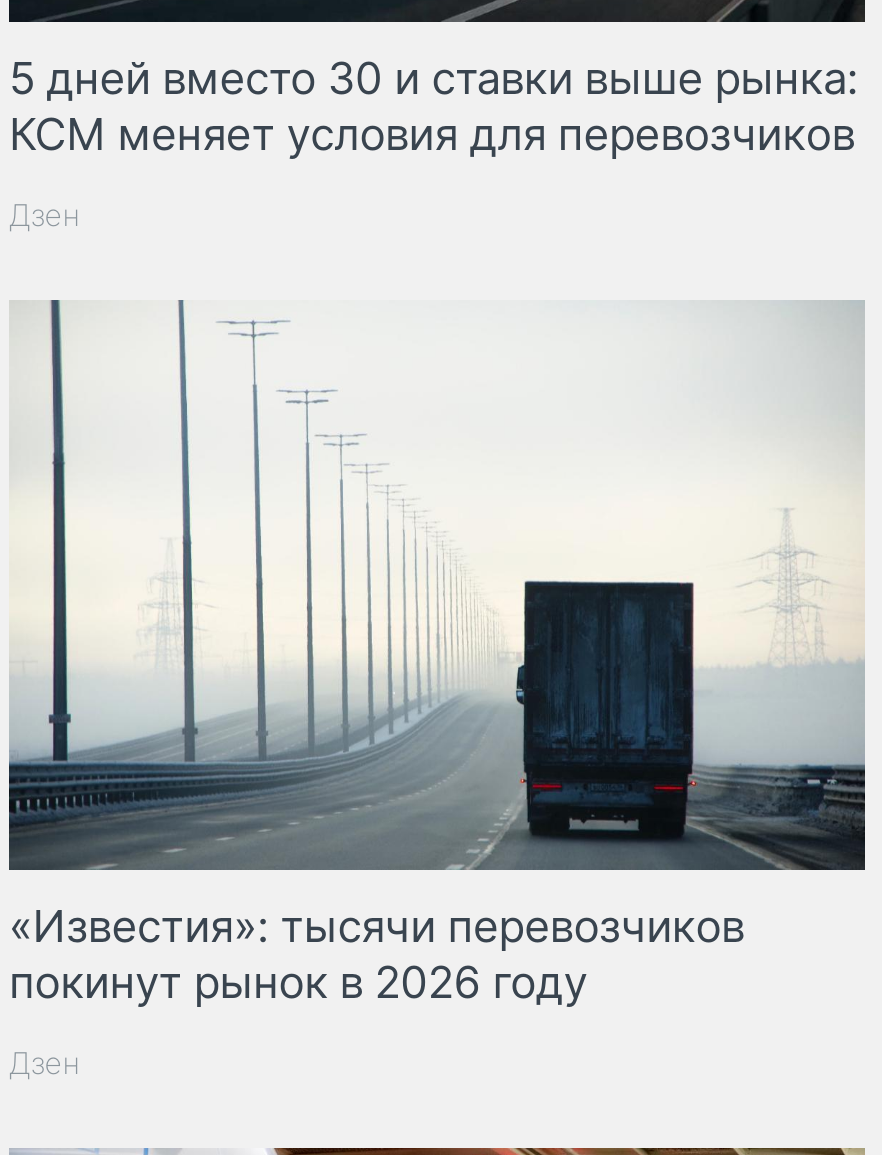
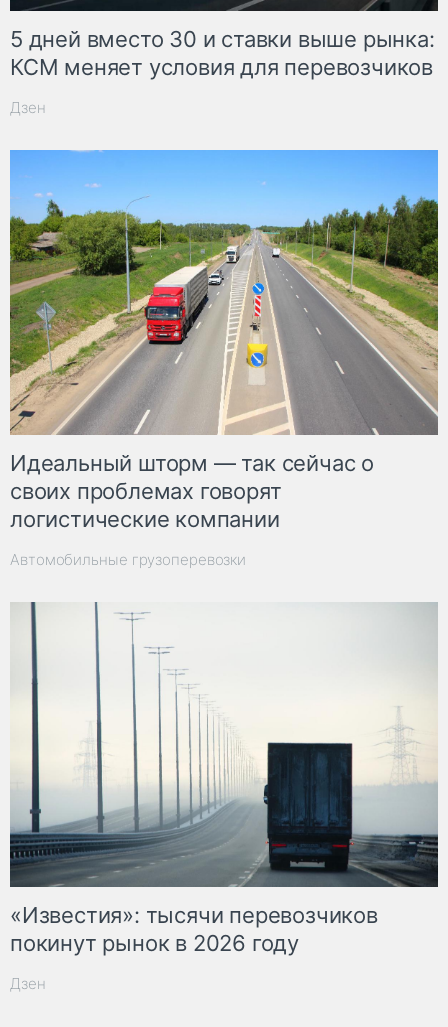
none -> [9,149,439,569] [image] | Идеальный шторм — так сейчас о | своих проблемах говорят | логистические компании | Автомобильные грузоперевозки

